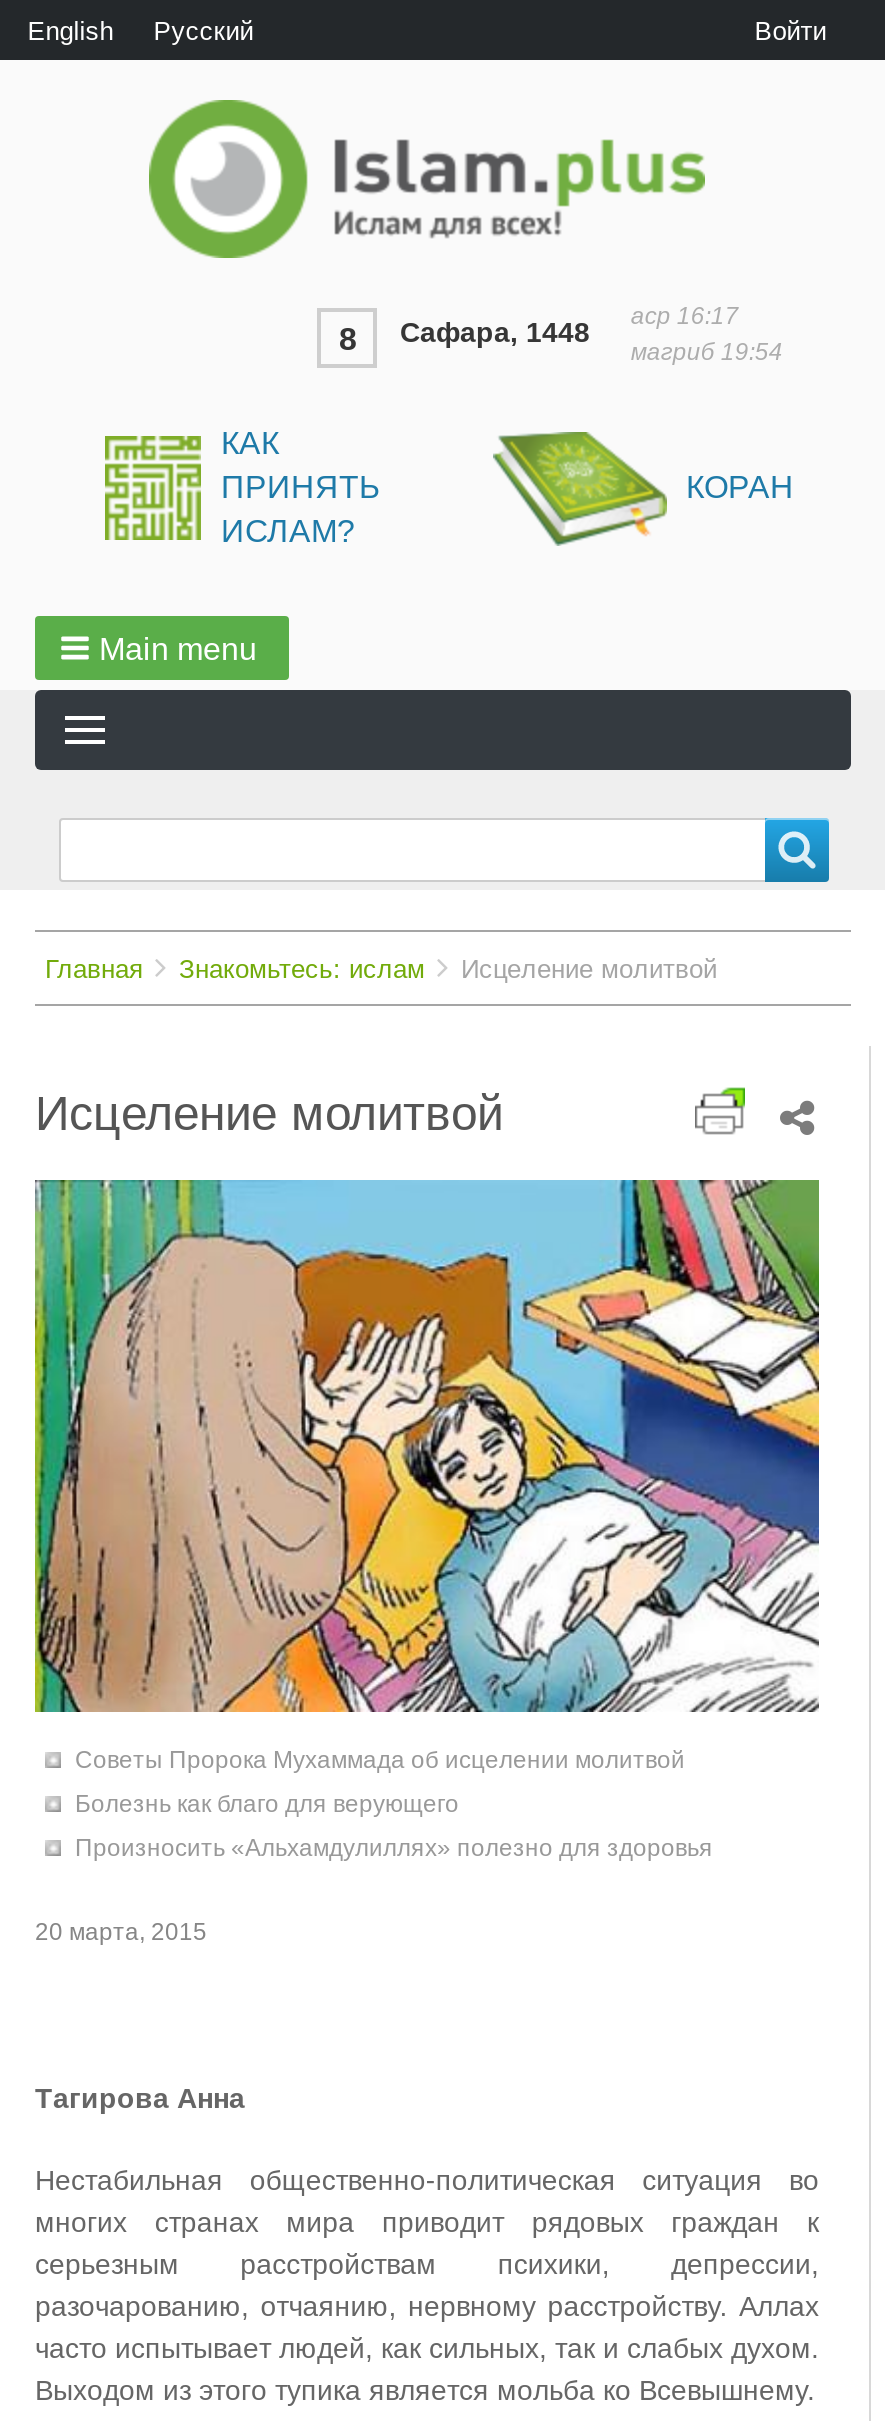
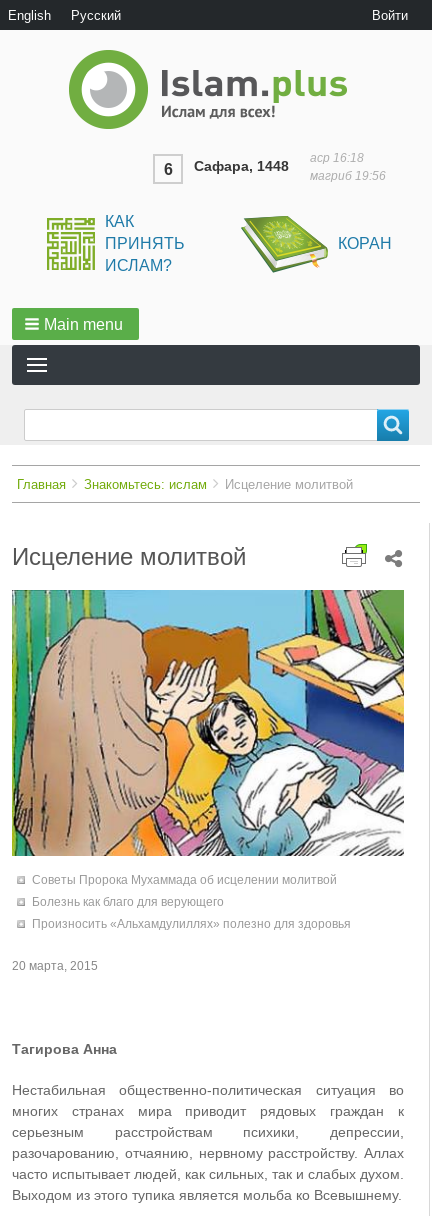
[631,302,739,330] аср 16:17 -> [310,151,364,165] аср 16:18
[339,316,590,356] 8 Сафара, 1448 -> [164,158,289,178] 6 Сафара, 1448
[631,338,783,366] магриб 19:54 -> [310,169,386,183] магриб 19:56

